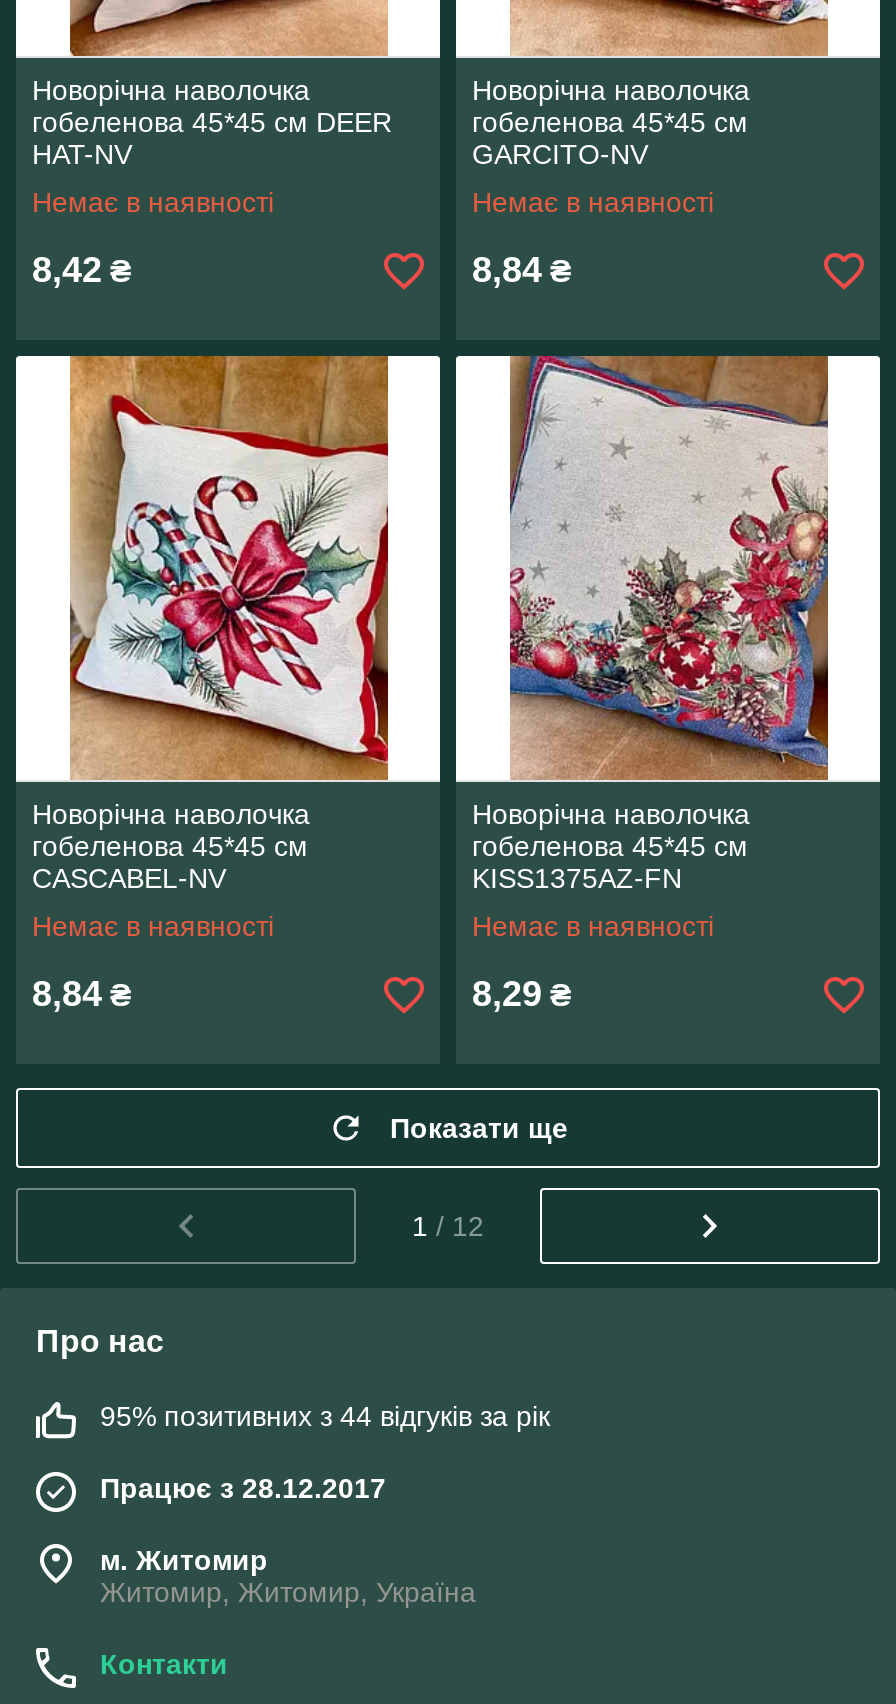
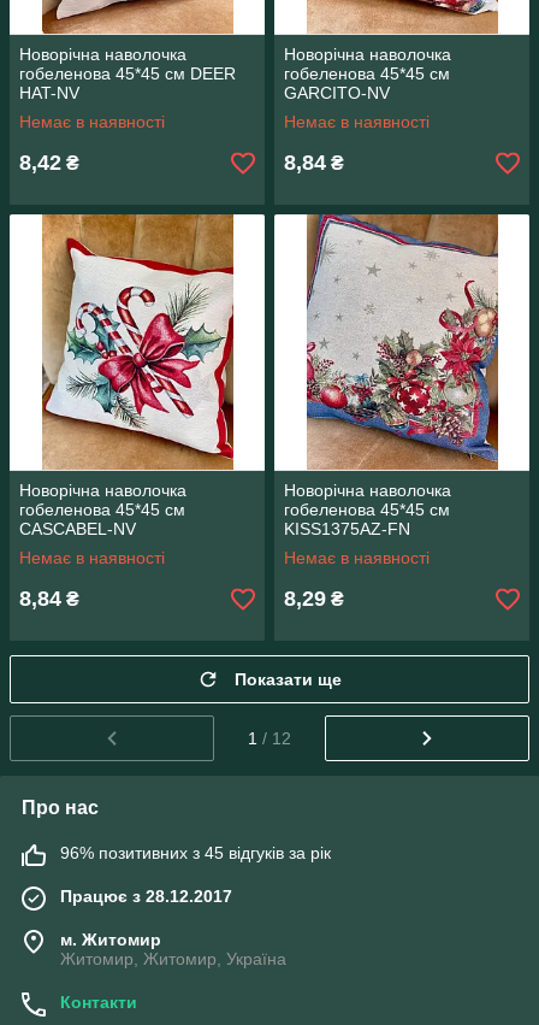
[100,1400,550,1432] 95% позитивних з 44 відгуків за рік -> [60,843,331,862] 96% позитивних з 45 відгуків за рік

